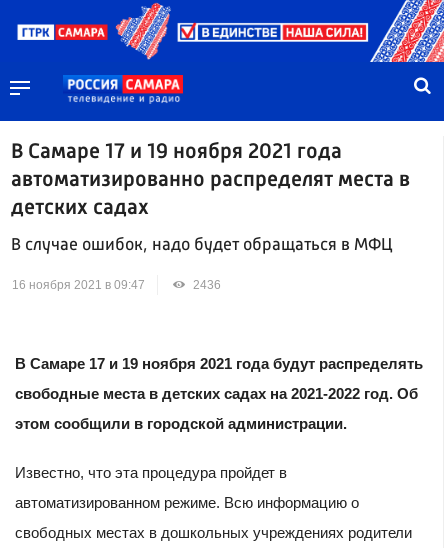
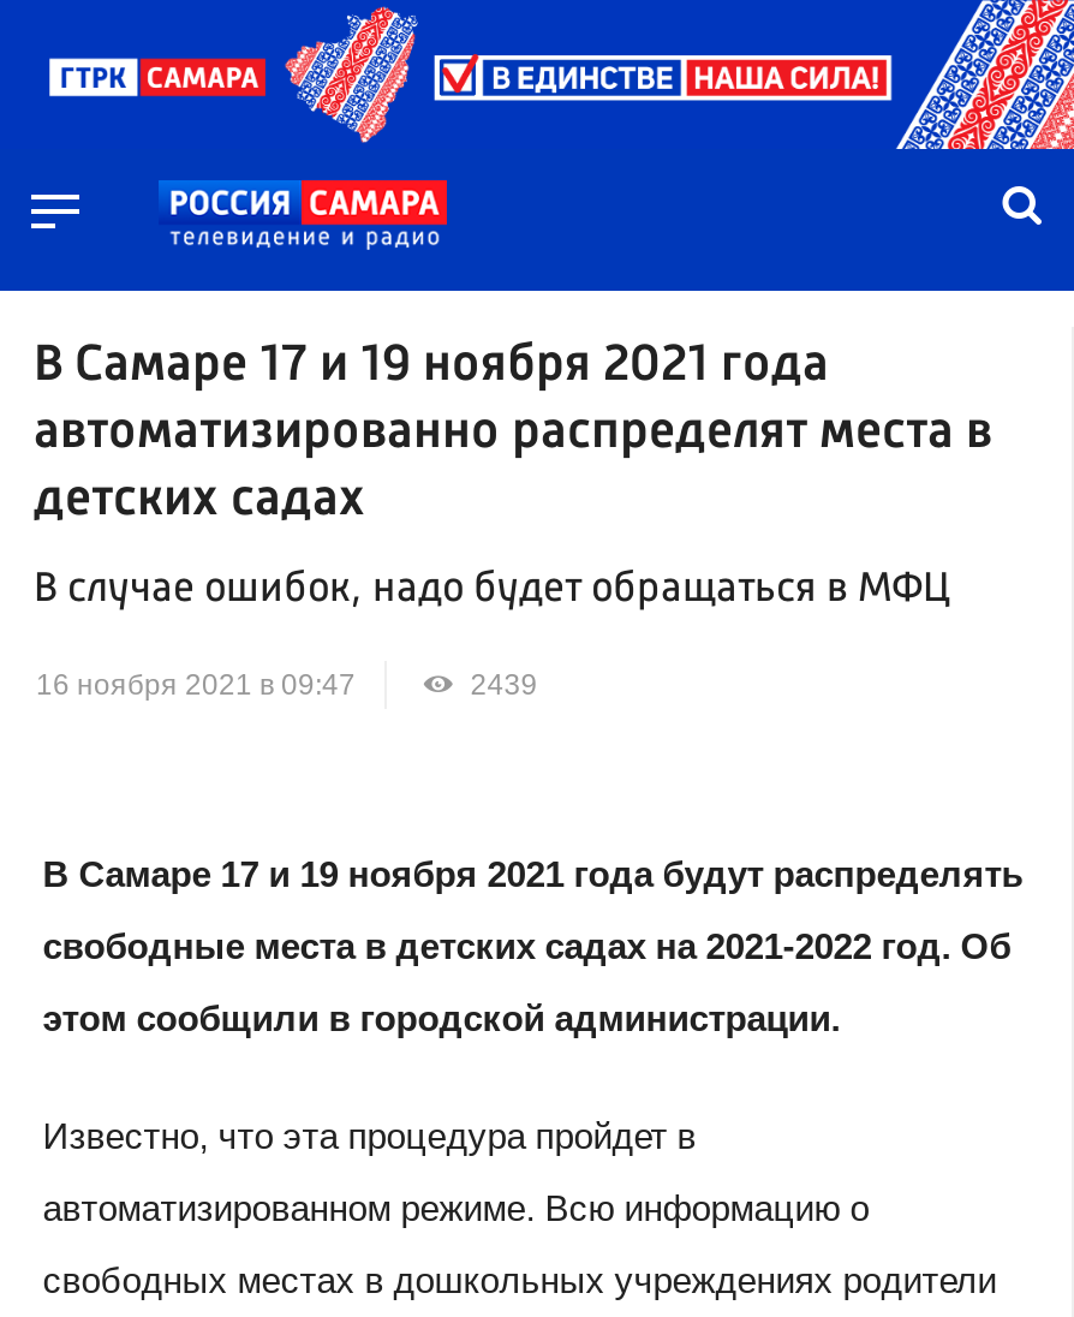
[190,278,221,292] 2436 -> [463,669,537,702] 2439

